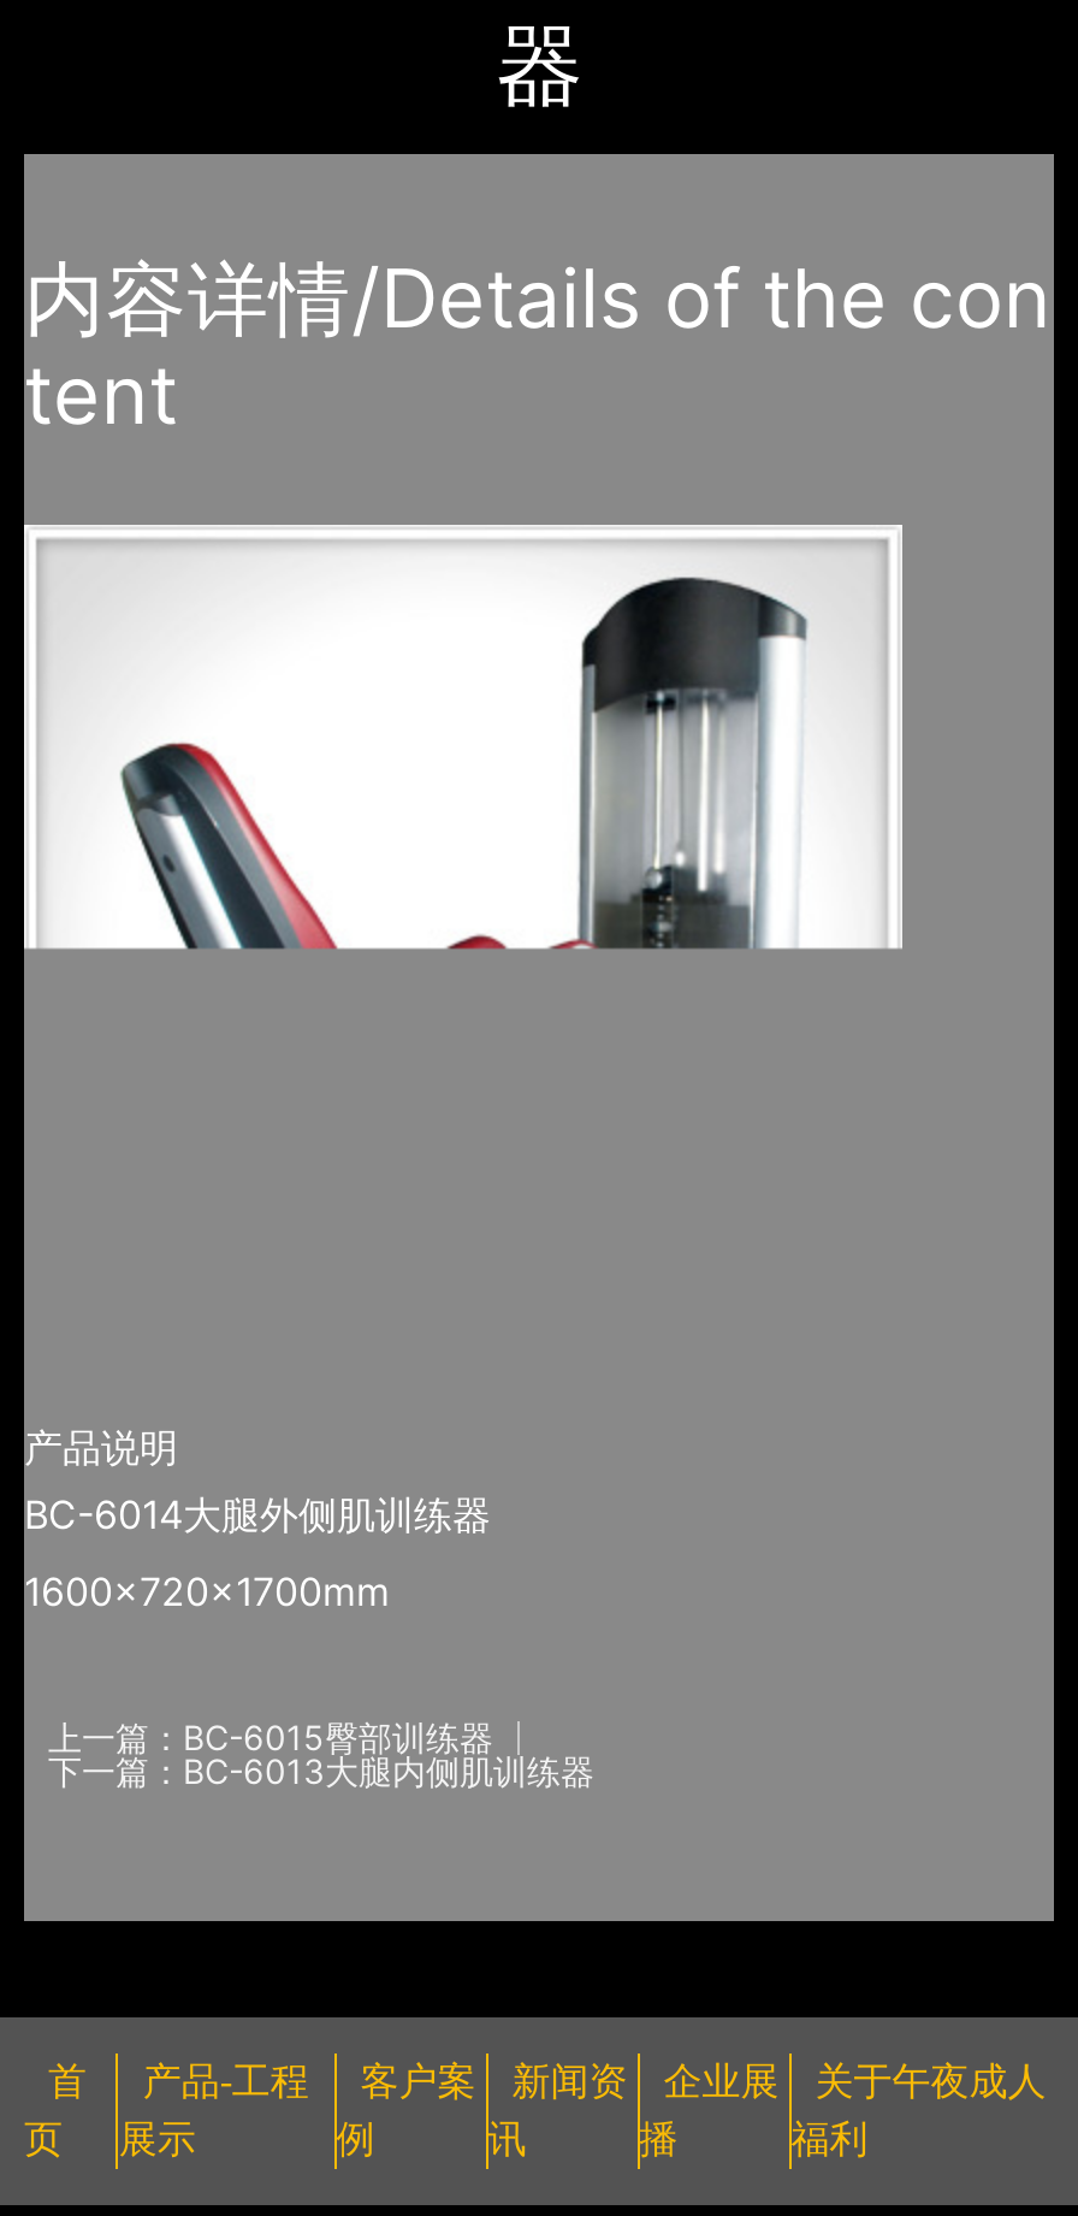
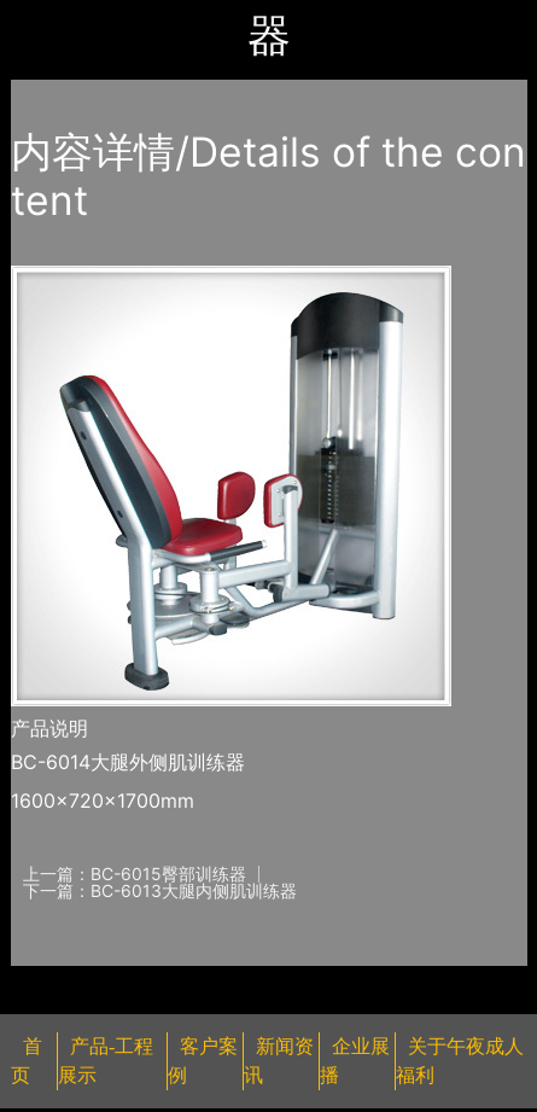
none -> [11,477,453,708] [image]

